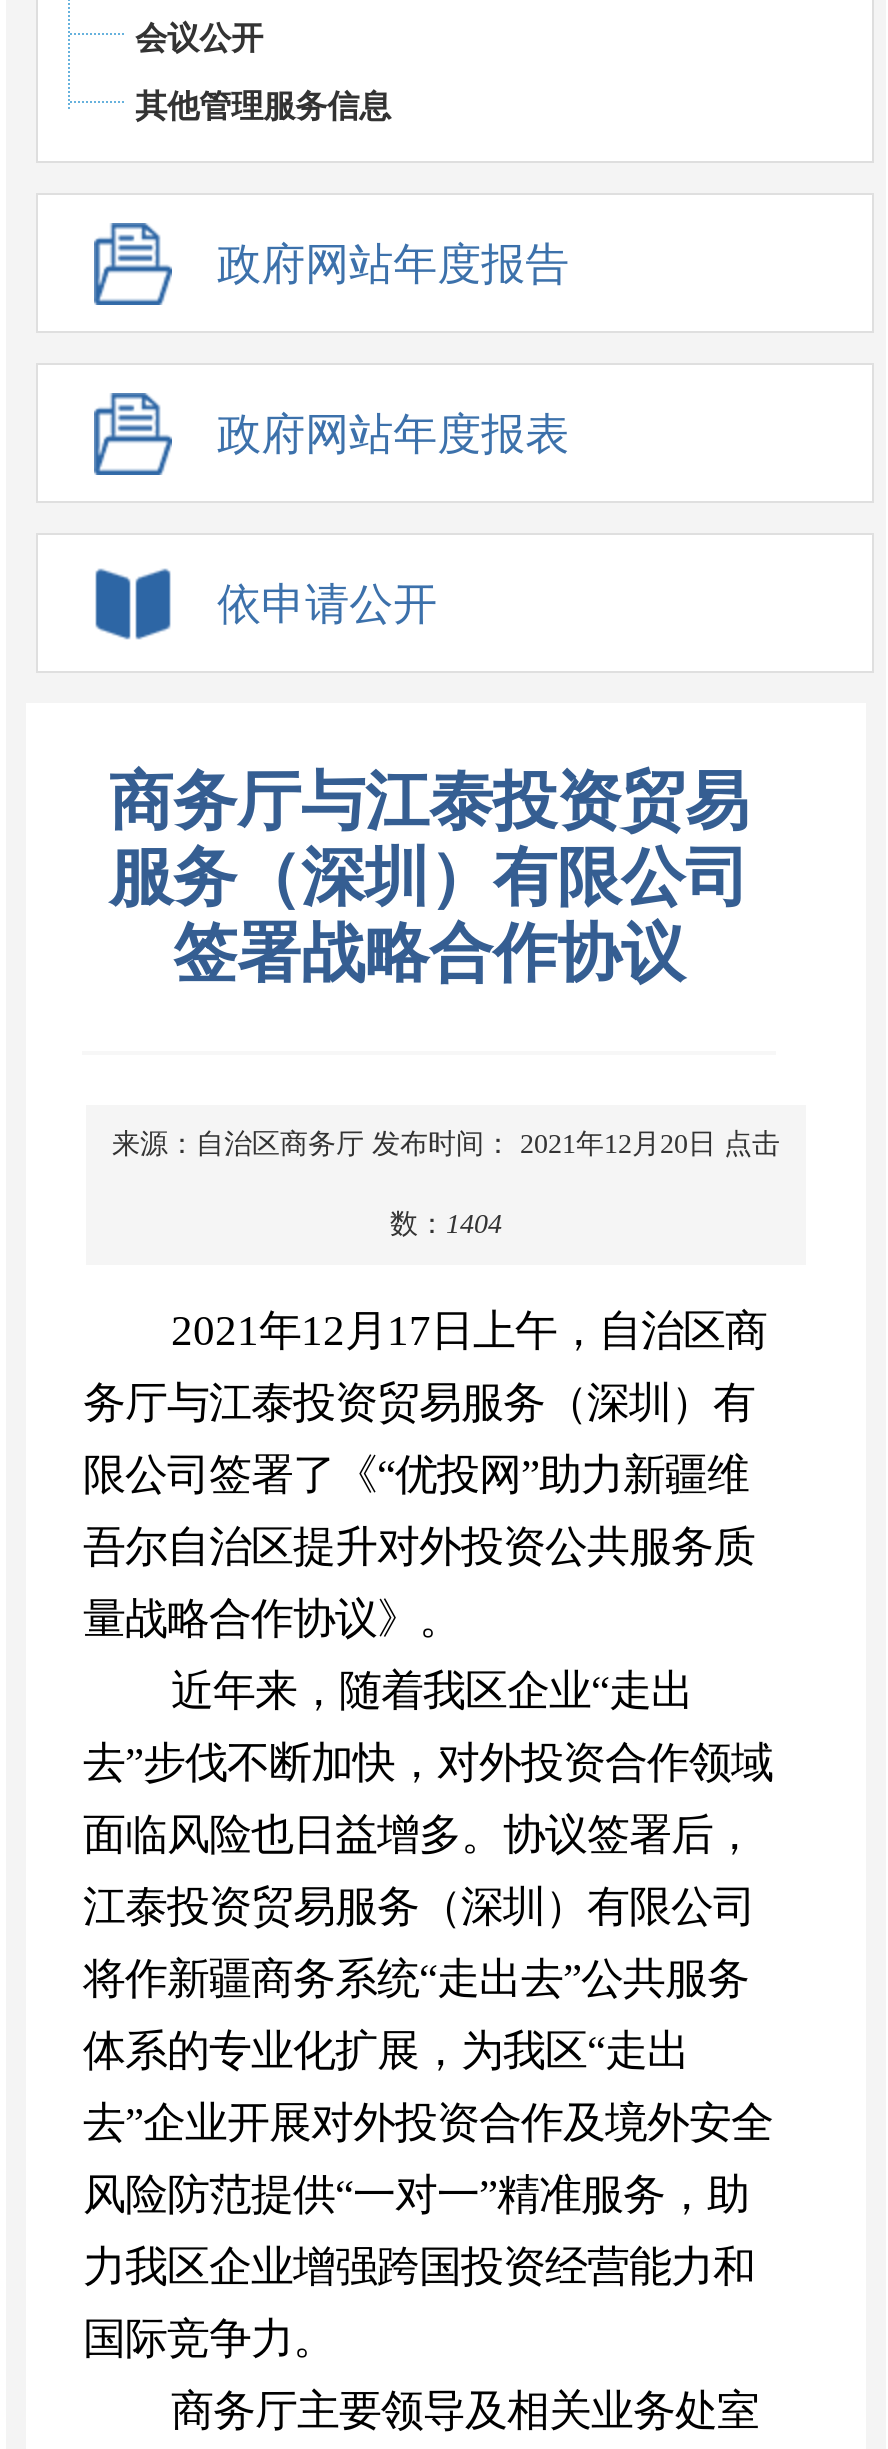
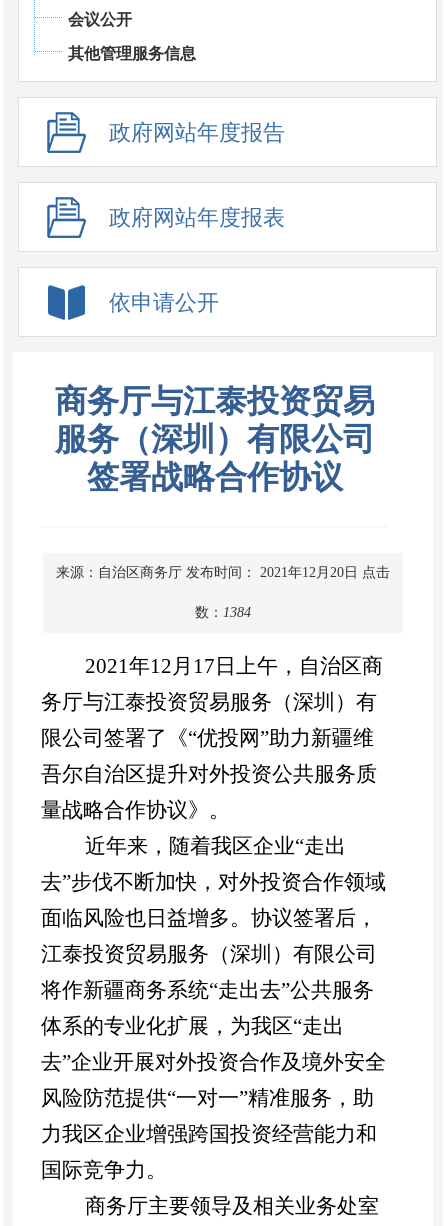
[390,1210,502,1240] 数：1404 -> [195,605,251,620] 数：1384

